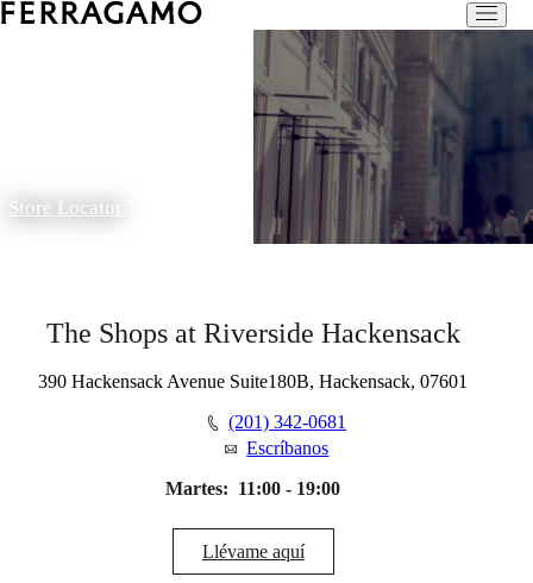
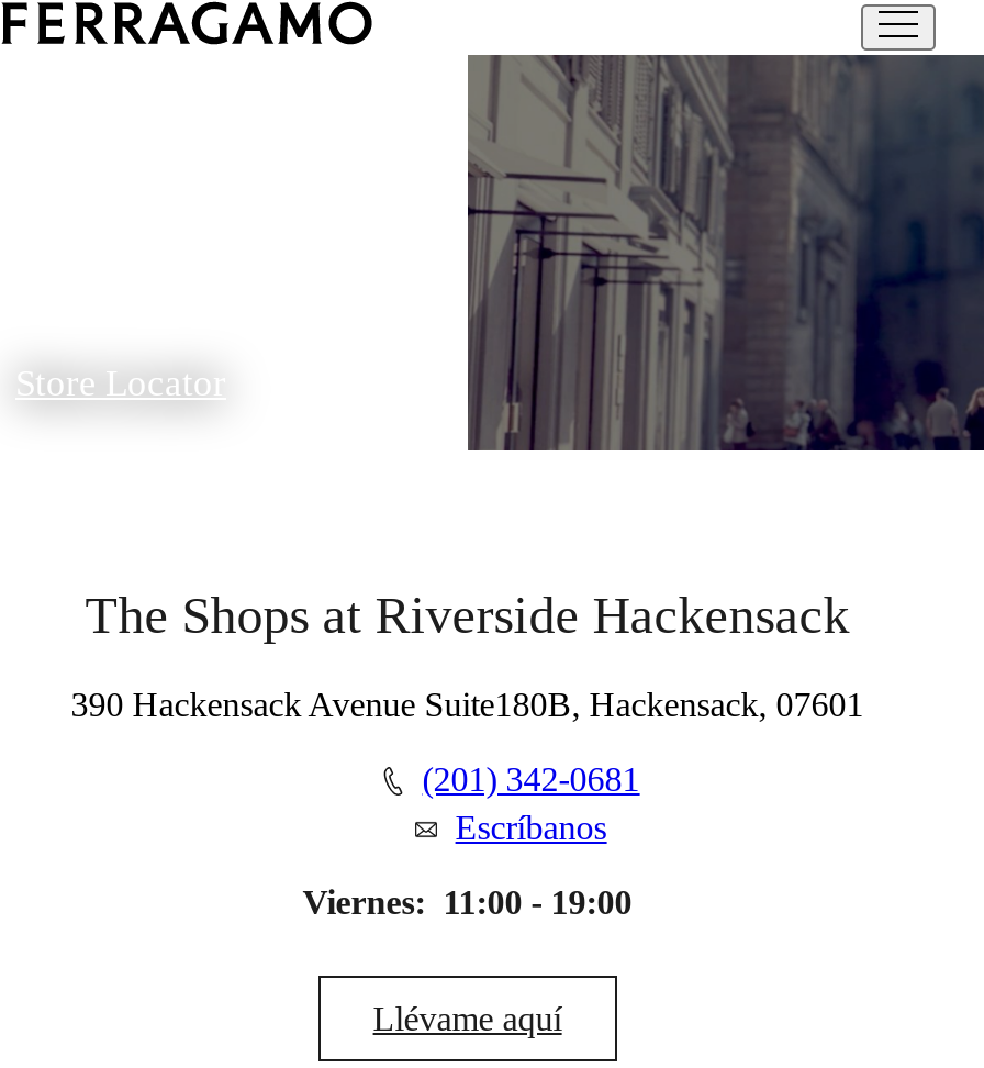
[166,479,341,499] Martes: 11:00 - 19:00 -> [303,884,632,921] Viernes: 11:00 - 19:00

